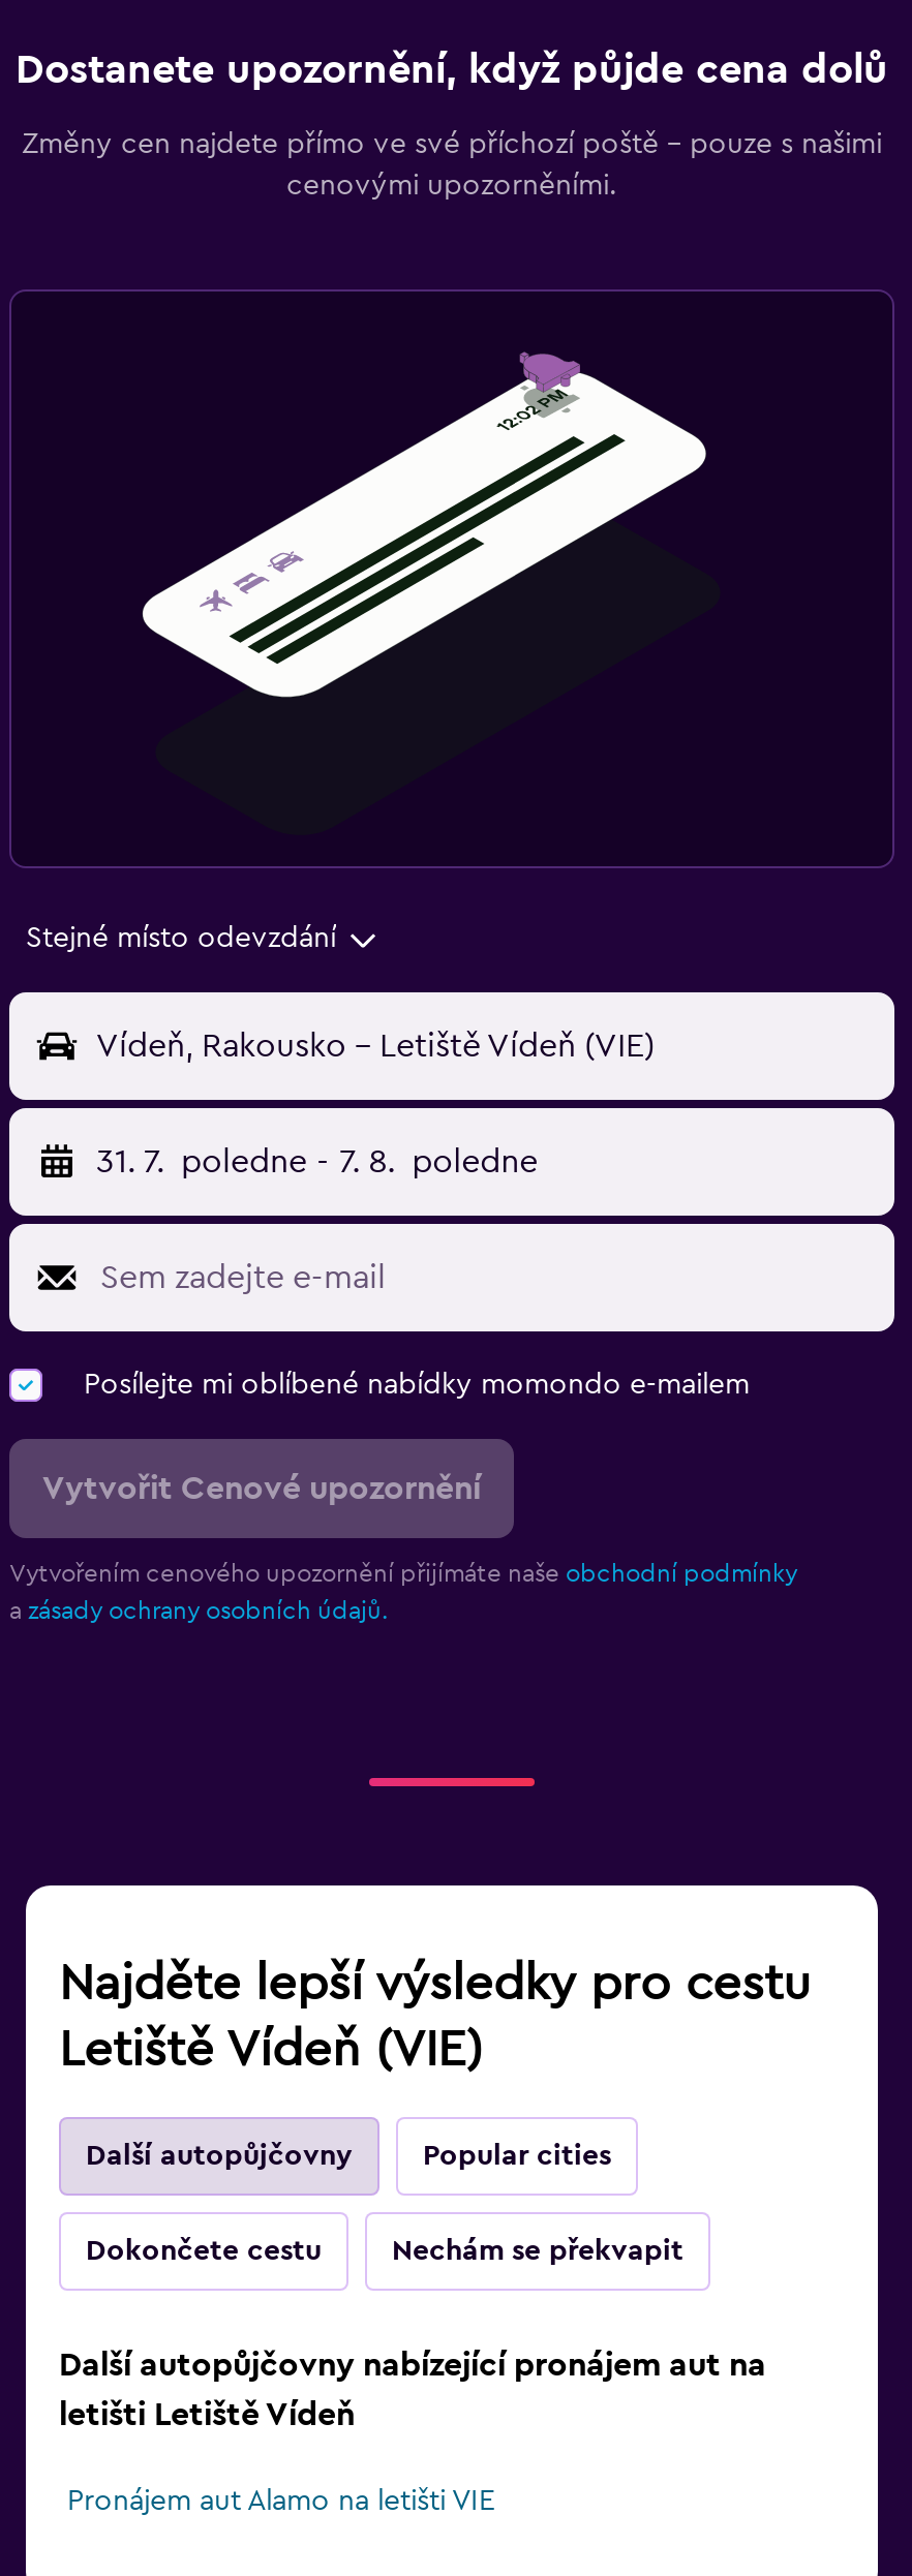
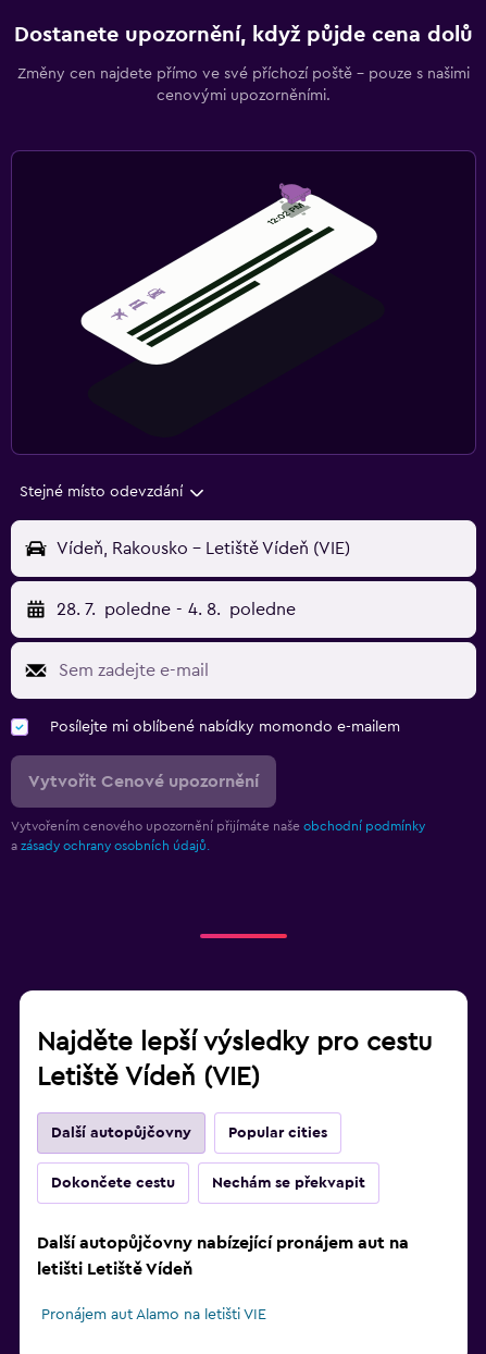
[96,1146,538,1179] 31. 7. poledne - 7. 8. poledne -> [57,601,295,619] 28. 7. poledne - 4. 8. poledne

